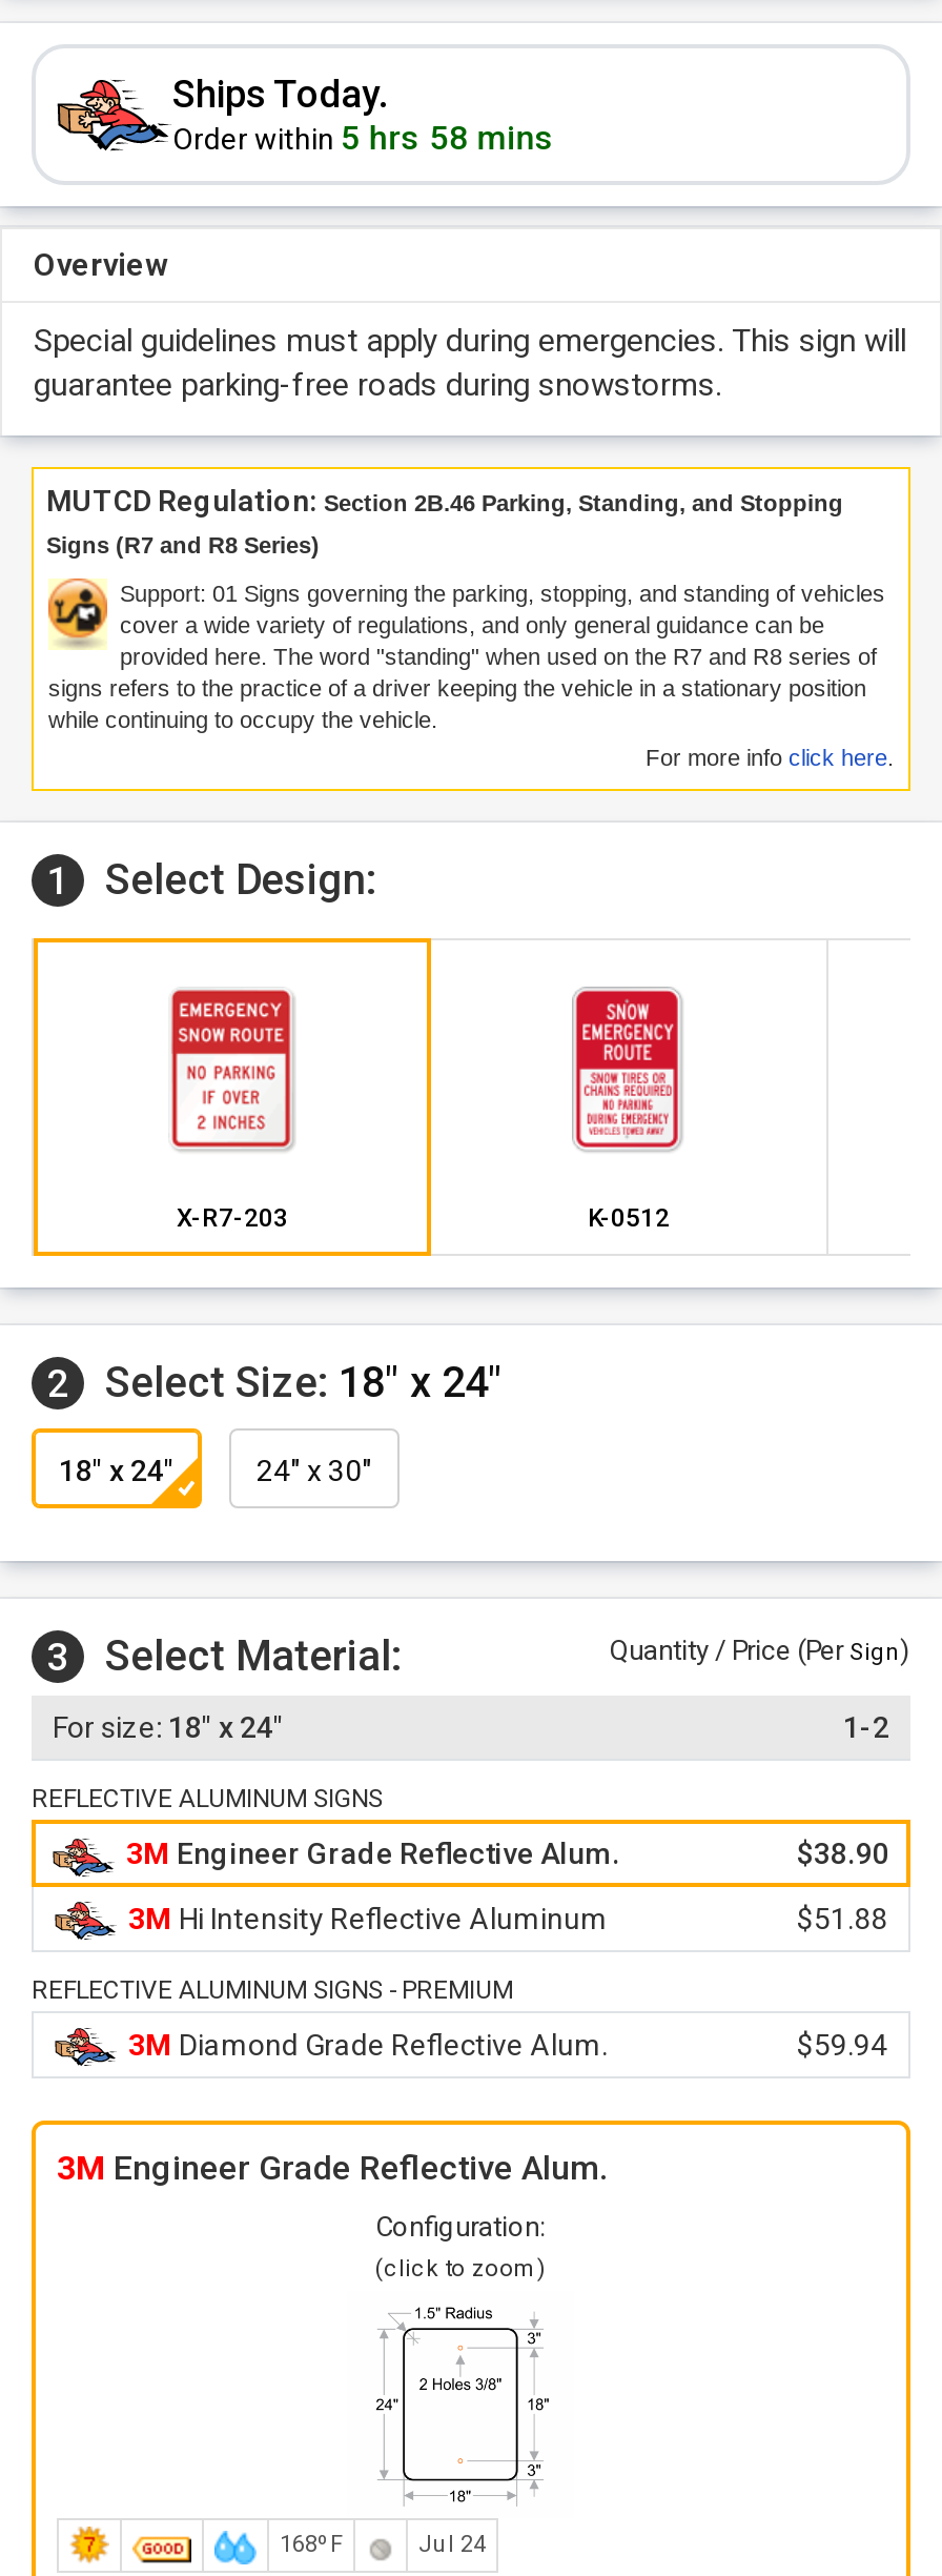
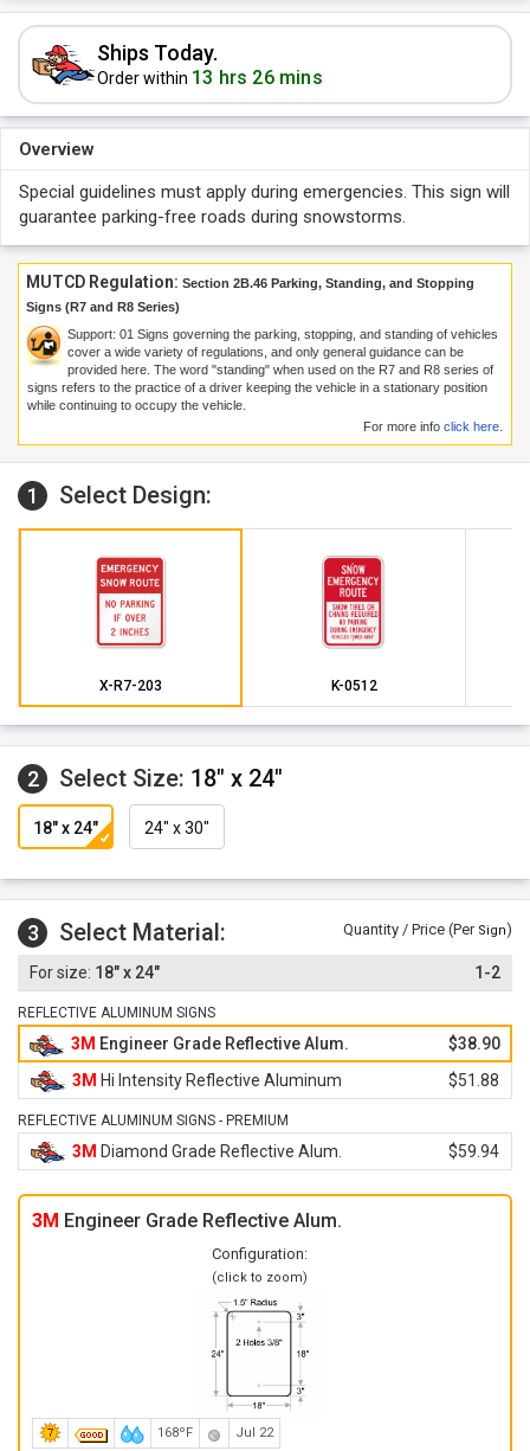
[172,118,554,158] Order within 5 hrs 58 mins -> [97,66,323,89] Order within 13 hrs 26 mins
[418,2531,486,2558] Jul 24 -> [235,1425,273,1440] Jul 22

